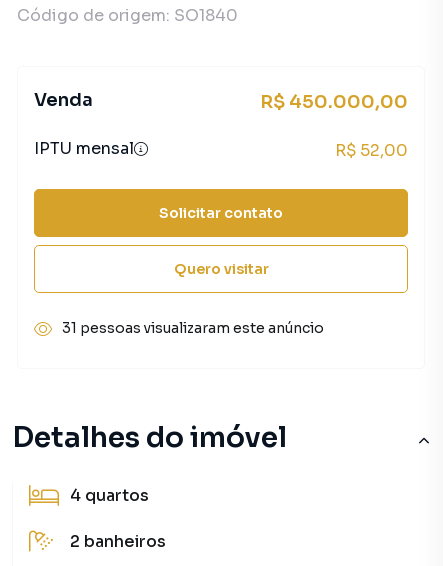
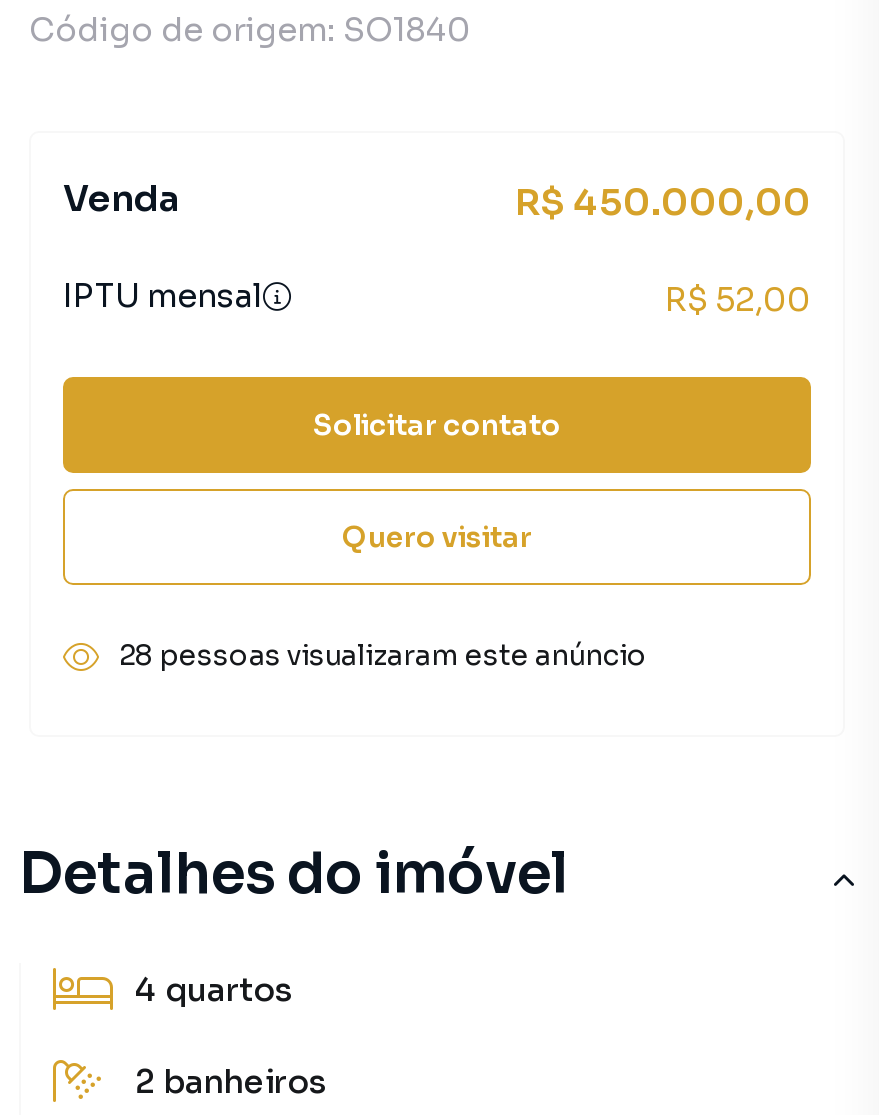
[62,319,324,337] 31 pessoas visualizaram este anúncio -> [119,637,647,673] 28 pessoas visualizaram este anúncio

